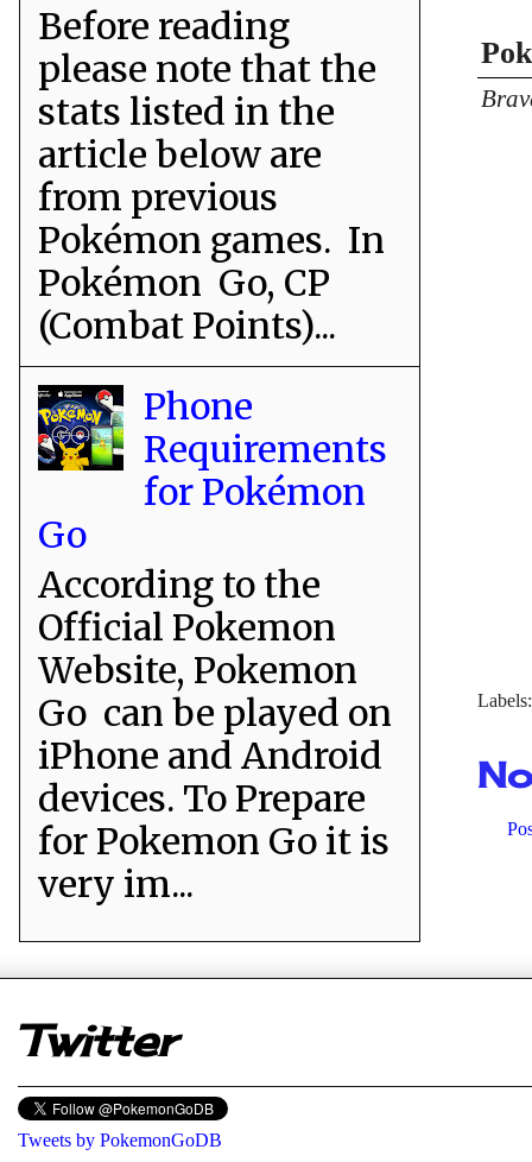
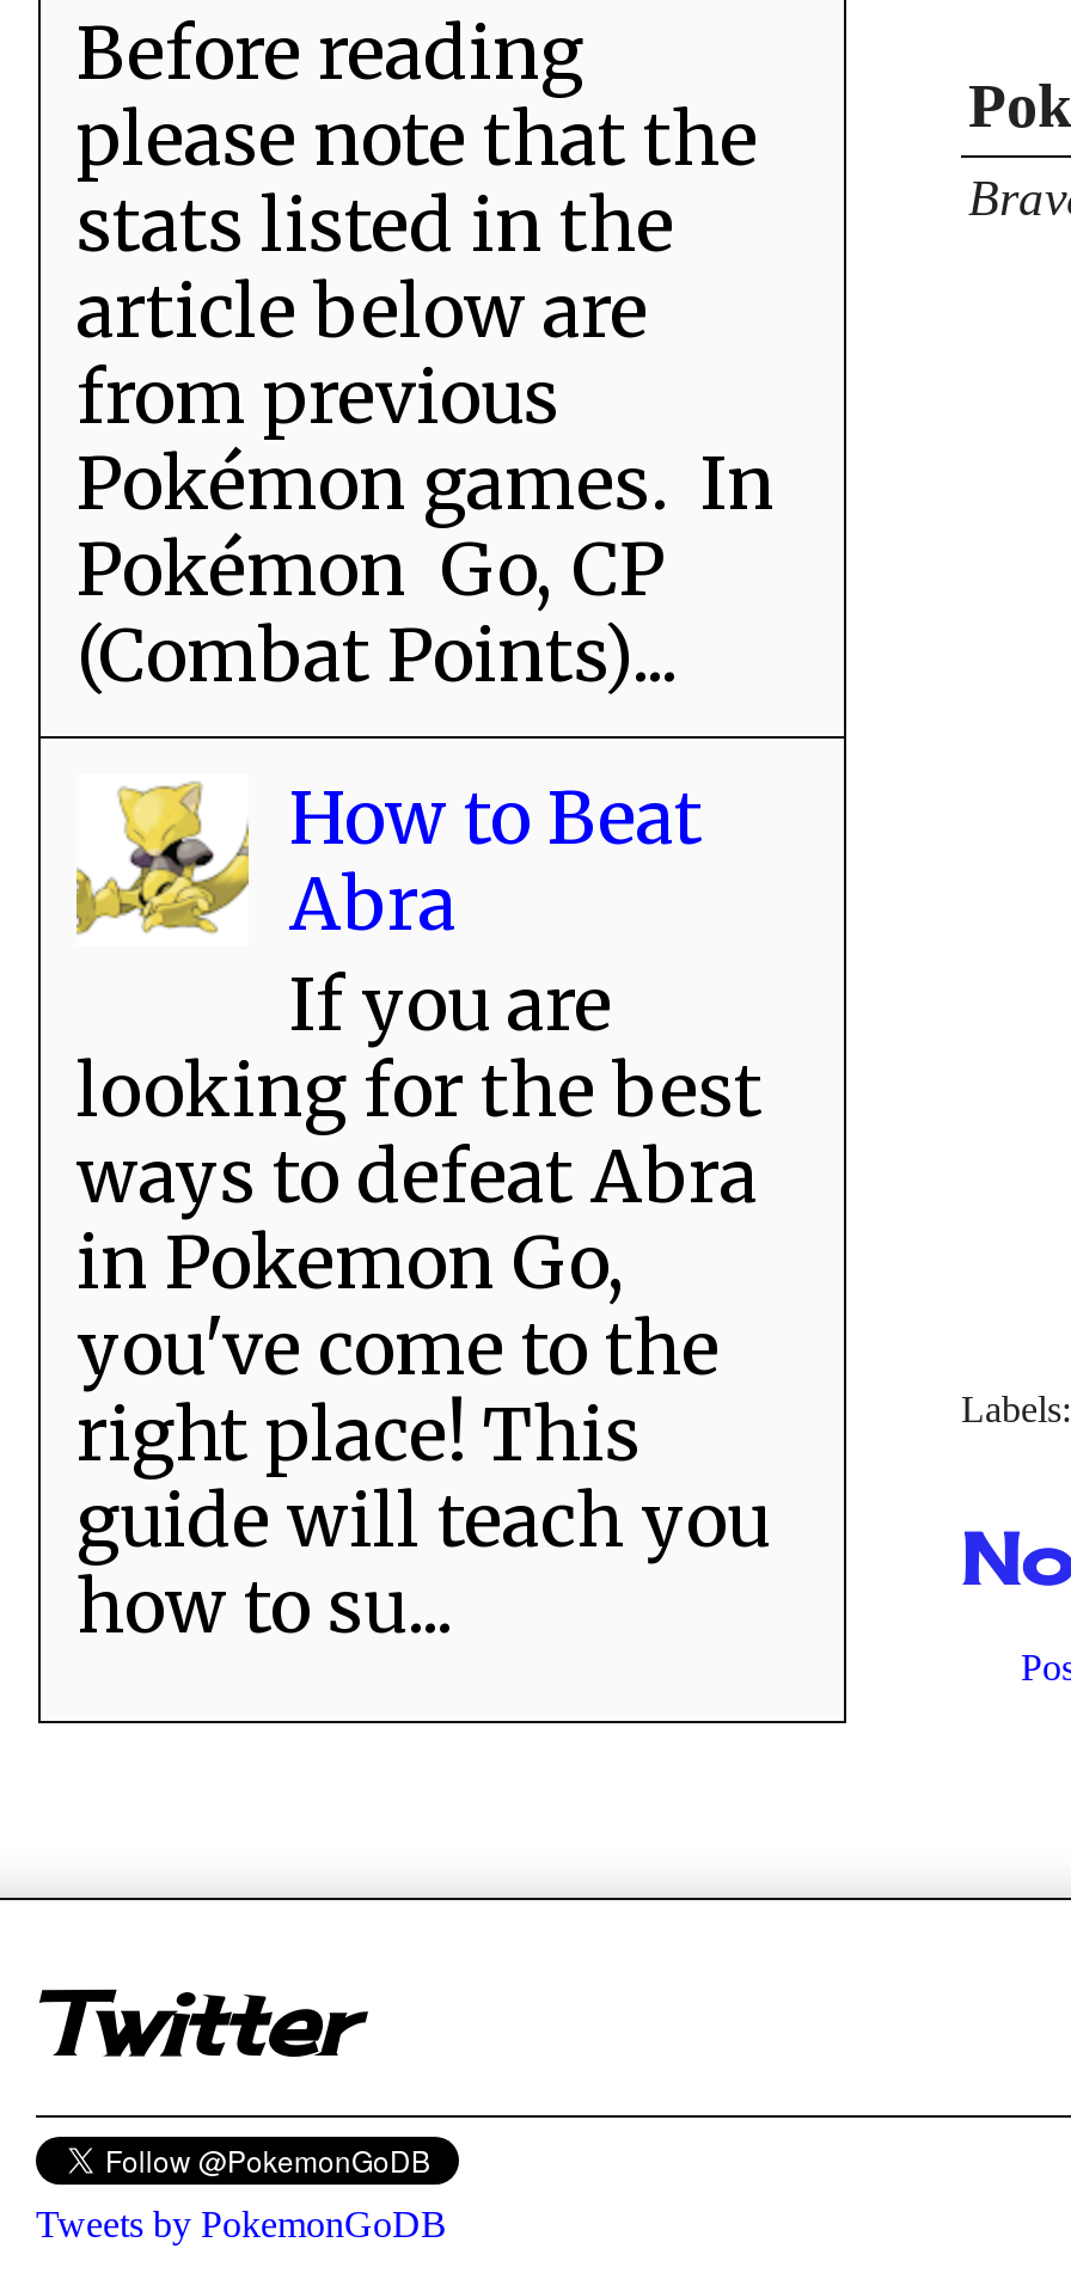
[37,384,392,906] [image] | Phone | Requirements | for Pokémon | Go | According to the | Official Pokemon | Website, Pokemon | Go can be played on | iPhone and Android | devices. To Prepare | for Pokemon Go it is | very im... -> [74,772,770,1651] [image] | How to Beat | Abra | If you are | looking for the best | ways to defeat Abra | in Pokemon Go, | you've come to the | right place! This | guide will teach you | how to su...

